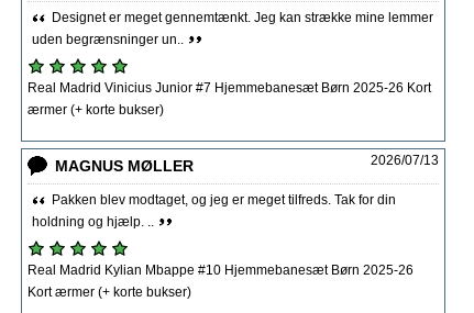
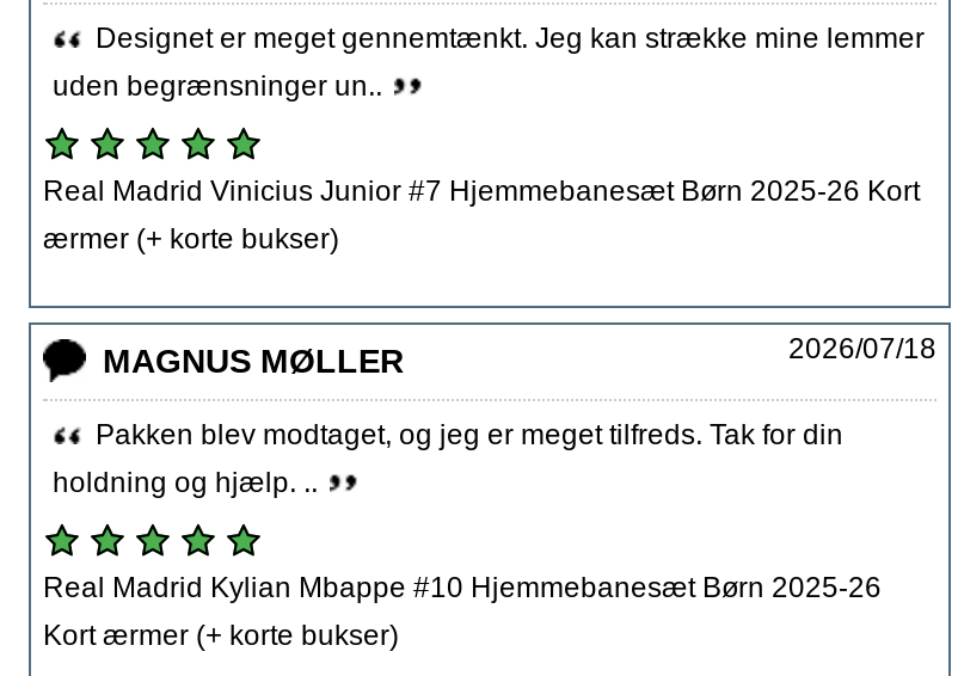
[371,153,439,168] 2026/07/13 -> [788,333,936,366] 2026/07/18

